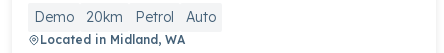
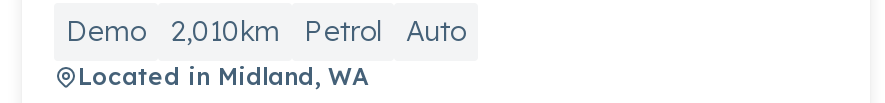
[34,8,216,26] Demo 20km Petrol Auto -> [66,13,466,49] Demo 2,010km Petrol Auto

